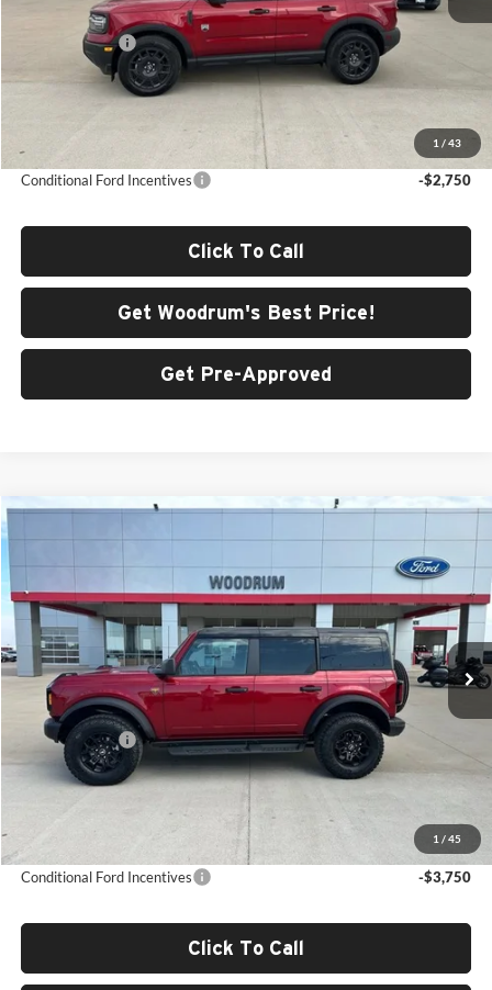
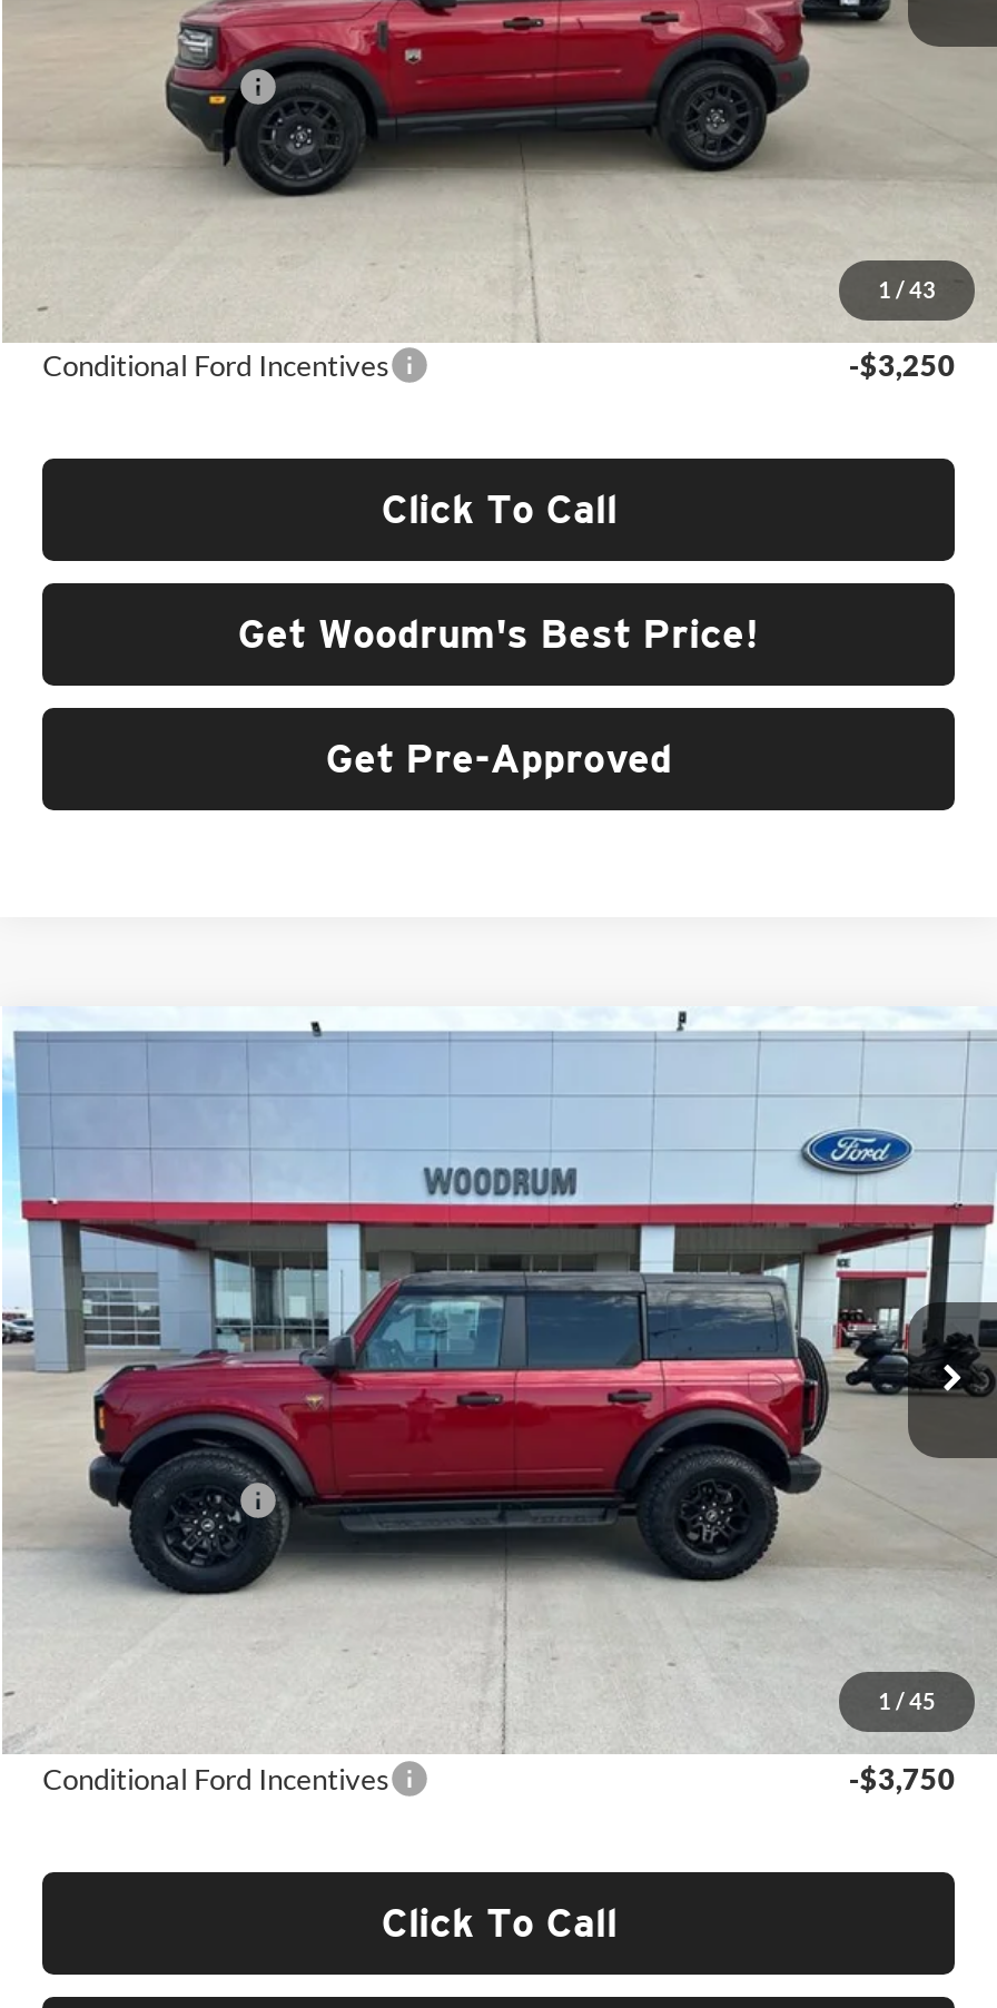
[419,171,472,189] -$2,750 -> [849,347,956,383] -$3,250

